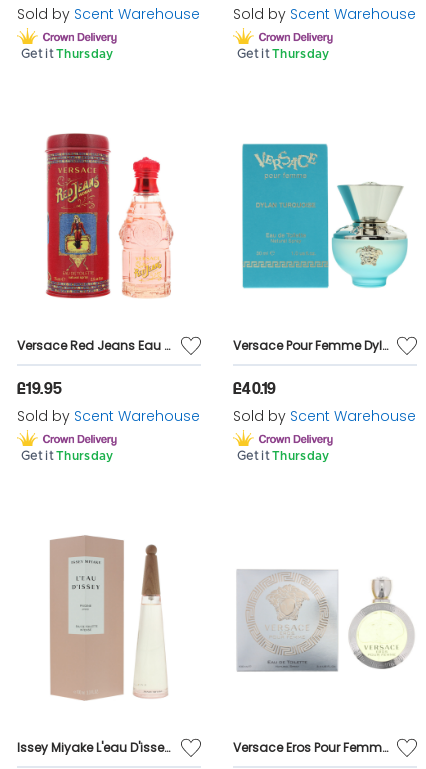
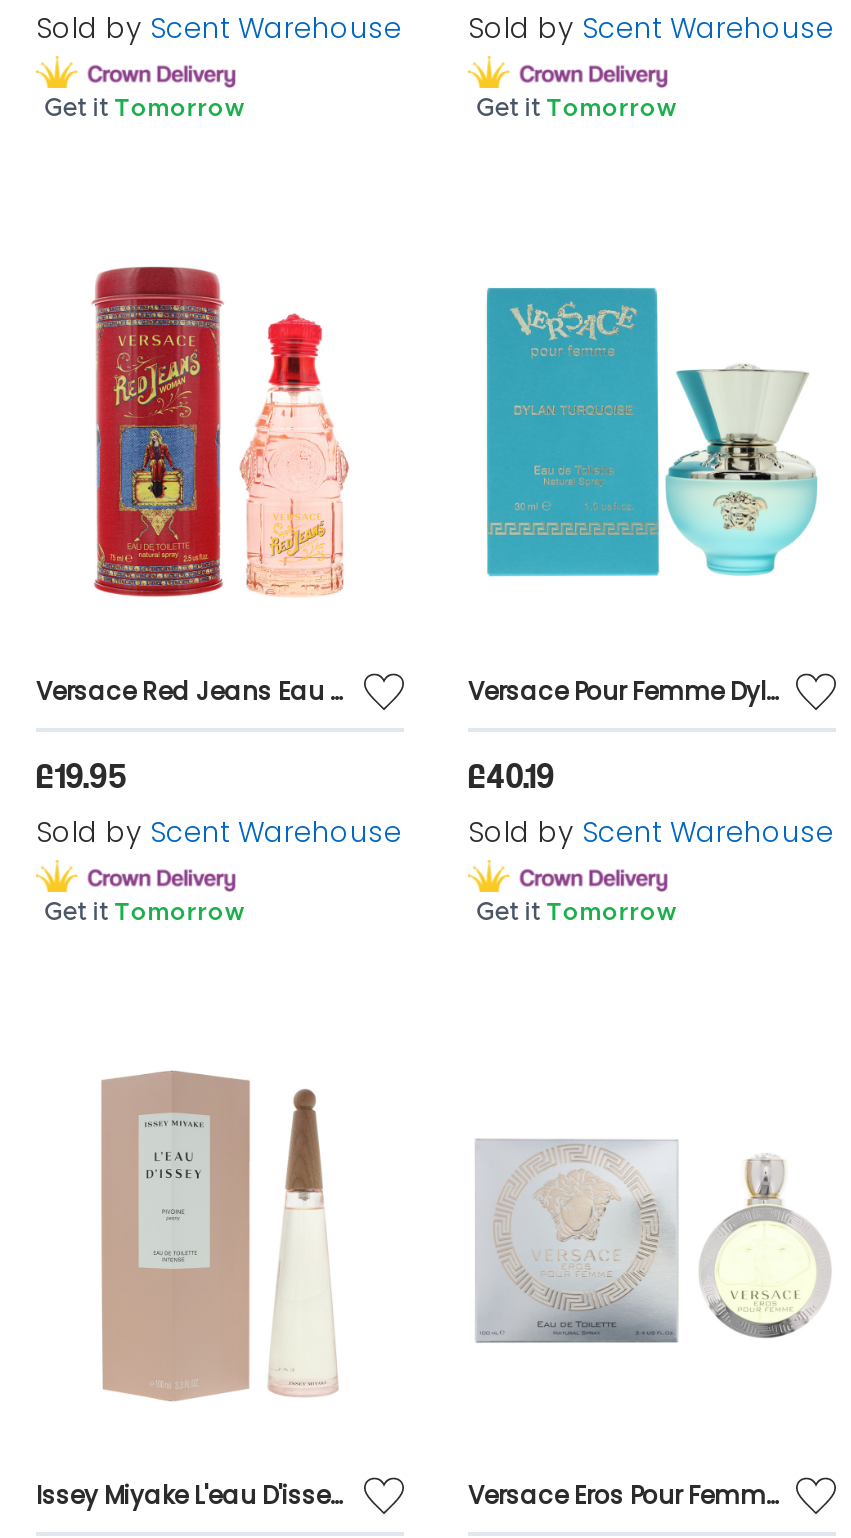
[21,48,113,60] Get it Thursday -> [44,96,245,120] Get it Tomorrow
[237,48,329,60] Get it Thursday -> [476,96,677,120] Get it Tomorrow
[21,450,113,462] Get it Thursday -> [44,900,245,924] Get it Tomorrow
[237,450,329,462] Get it Thursday -> [476,900,677,924] Get it Tomorrow

